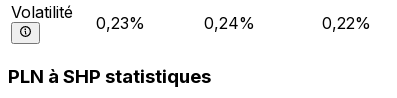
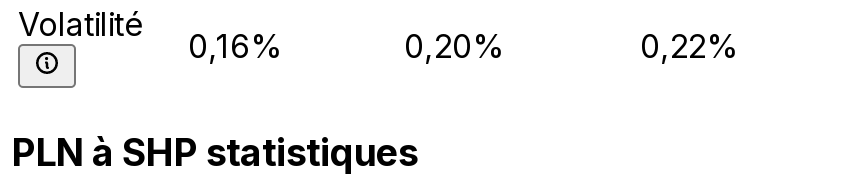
[96,13,145,33] 0,23% -> [188,25,282,65] 0,16%
[204,13,255,33] 0,24% -> [404,25,504,65] 0,20%

